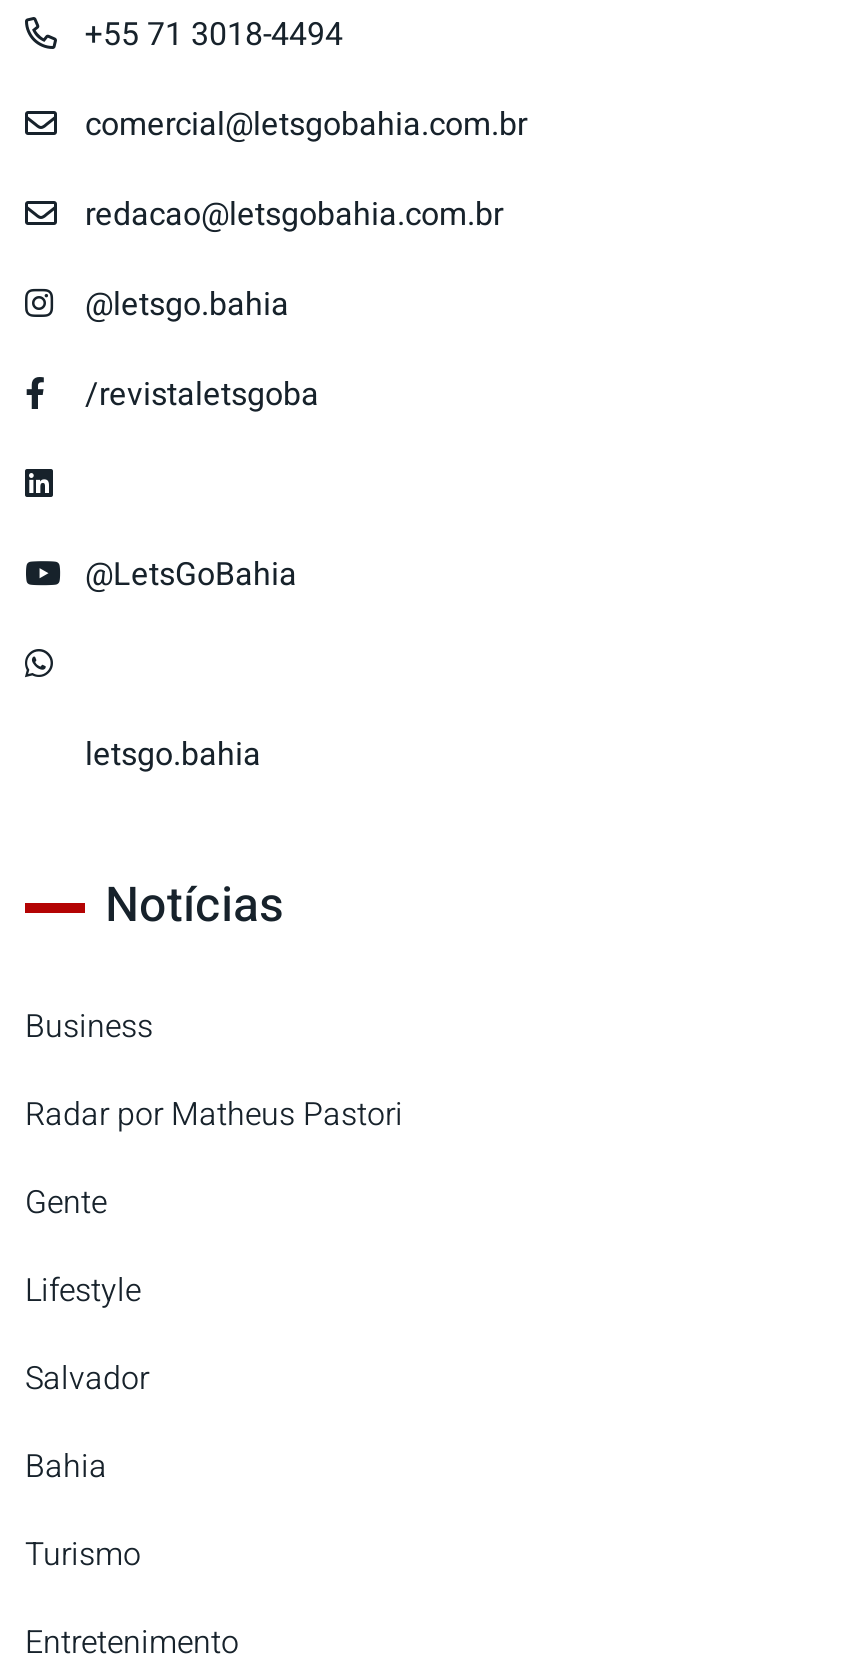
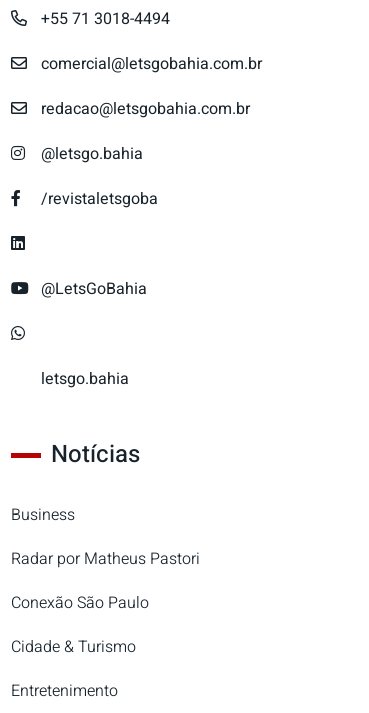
[25,1179,149,1579] Gente | Lifestyle | Salvador | Bahia | Turismo -> [11,591,149,659] Conexão São Paulo | Cidade & Turismo

